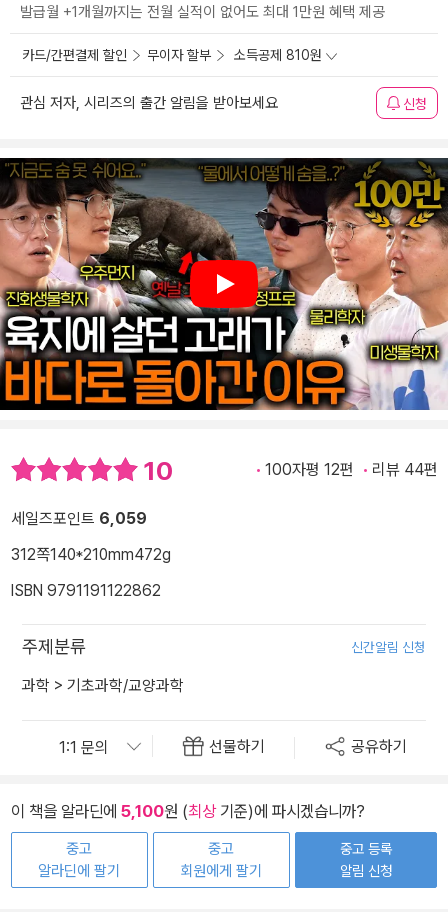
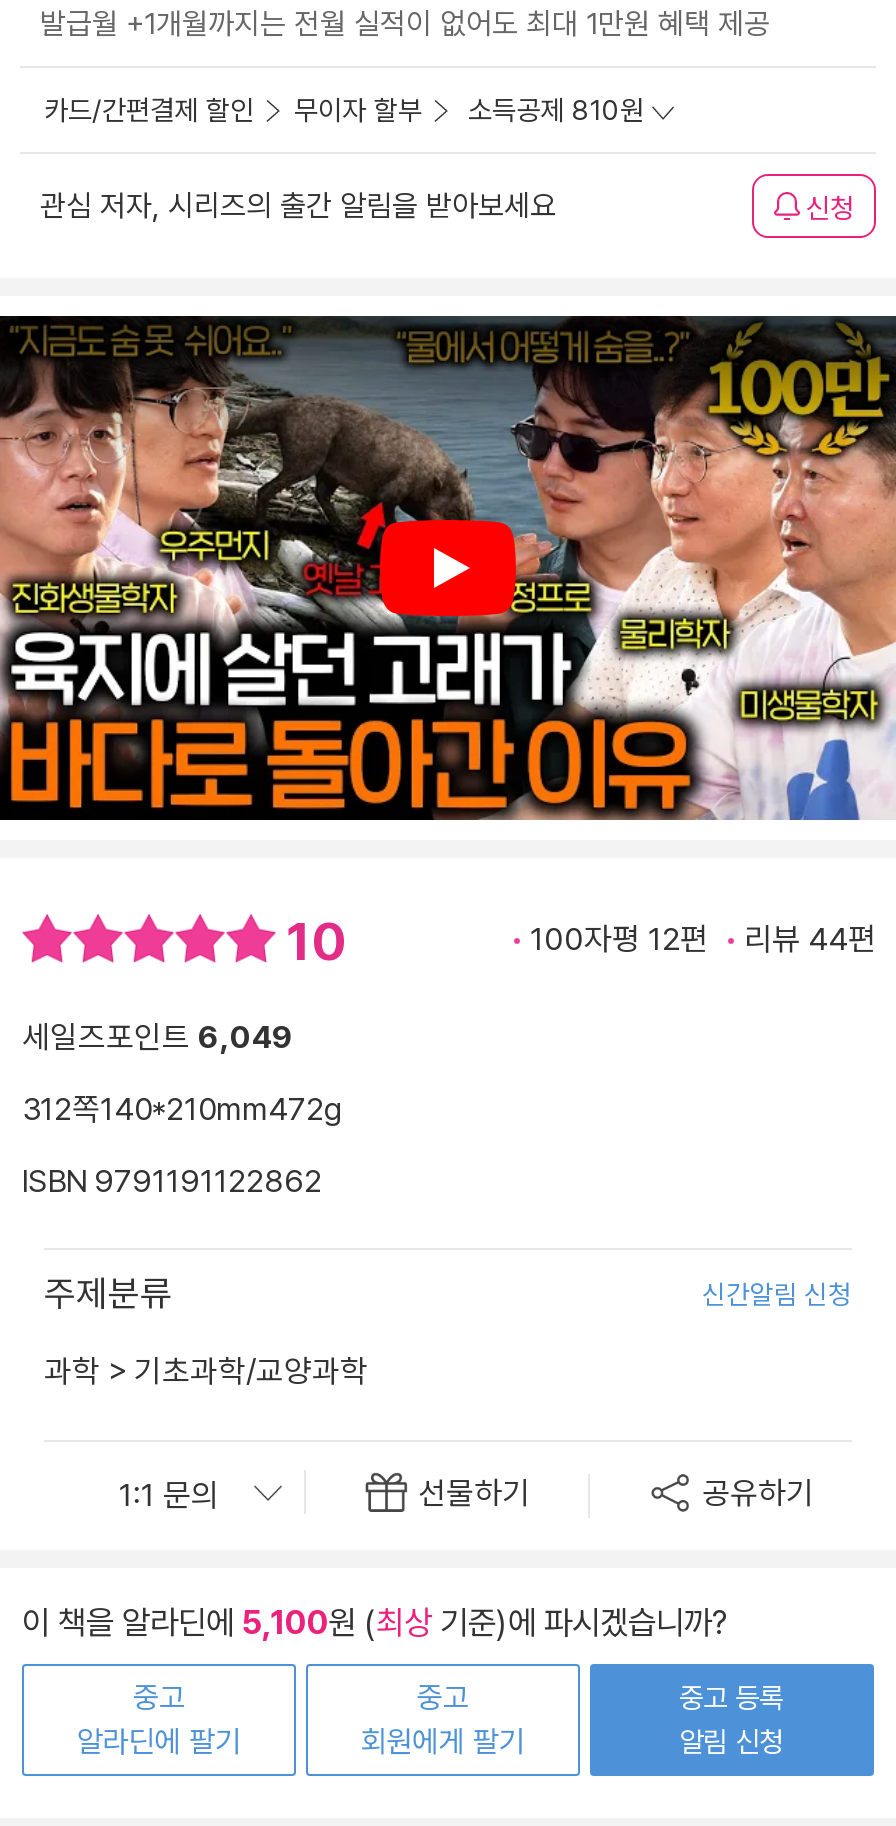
[11,509,147,528] 세일즈포인트 6,059 -> [22,1017,294,1055] 세일즈포인트 6,049

